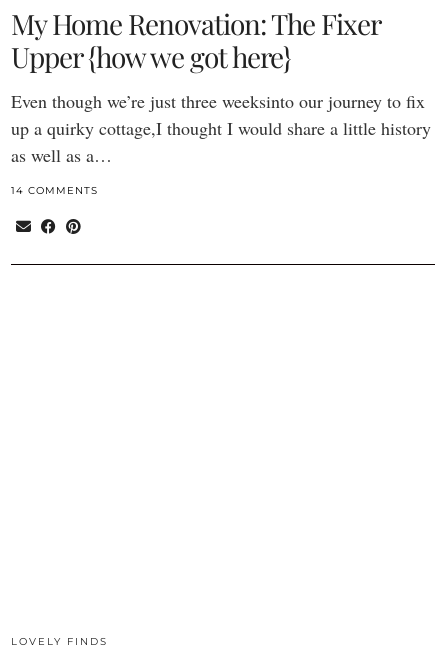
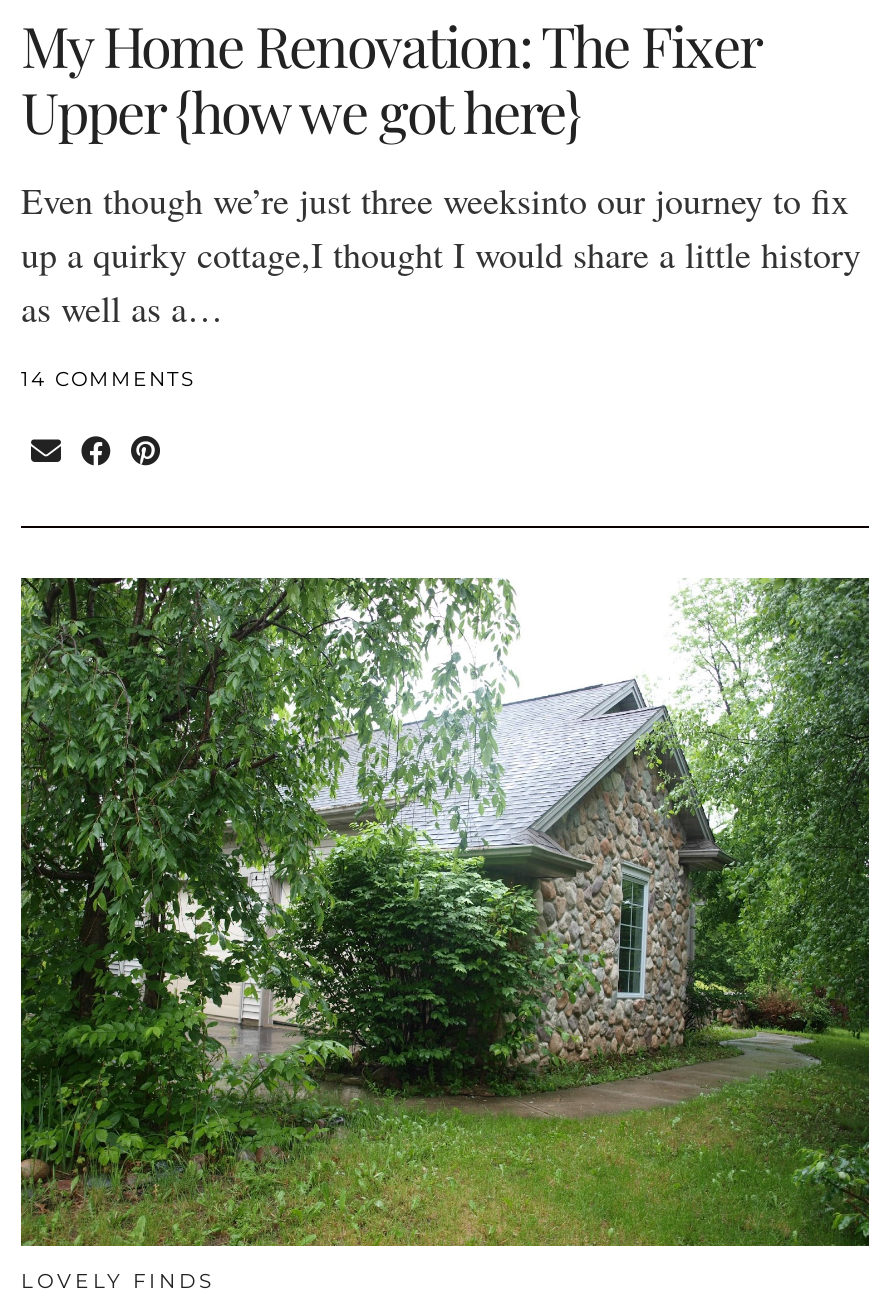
none -> [19,576,871,1248] [image]

